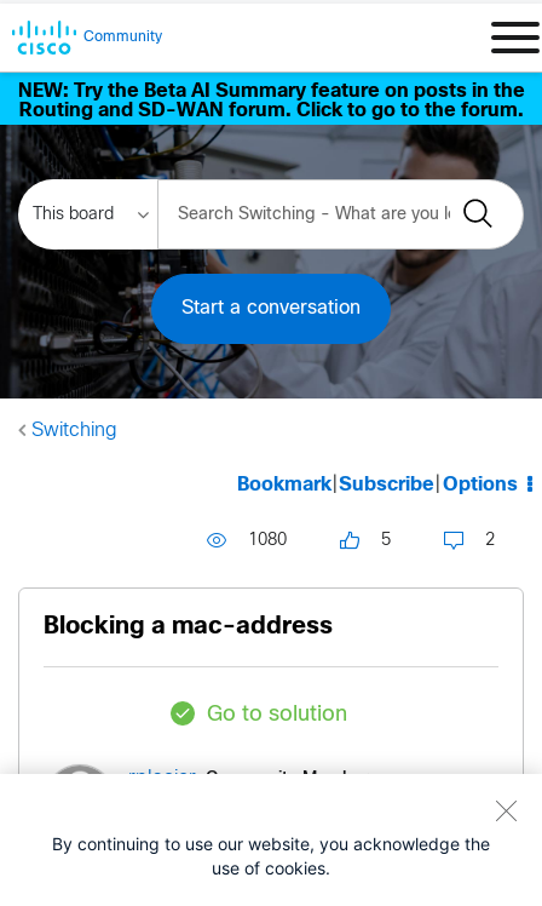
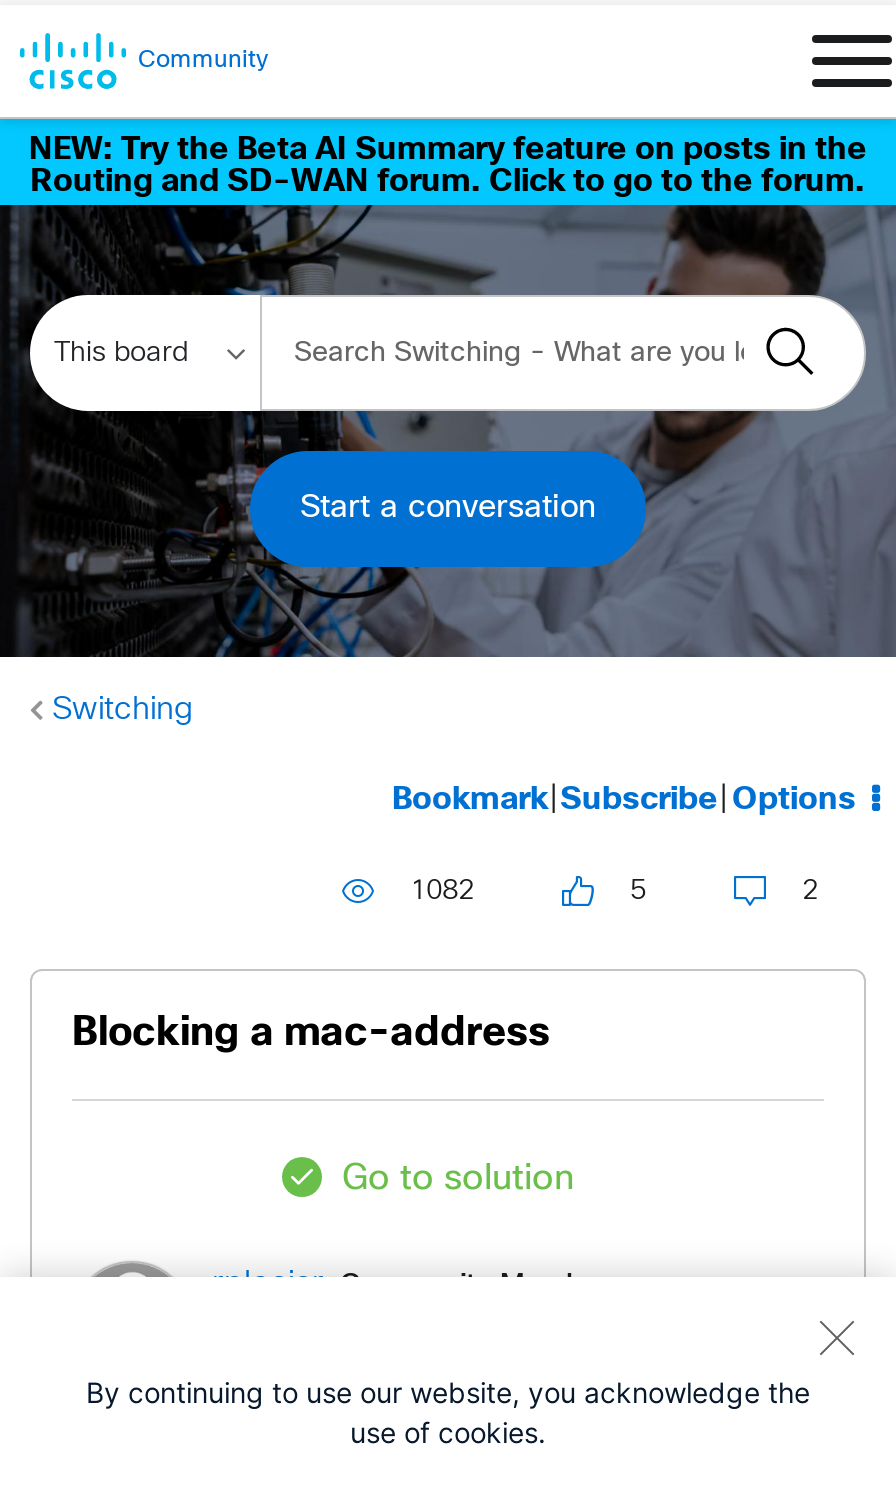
[248,533,287,549] 1080 -> [410,879,474,905] 1082

